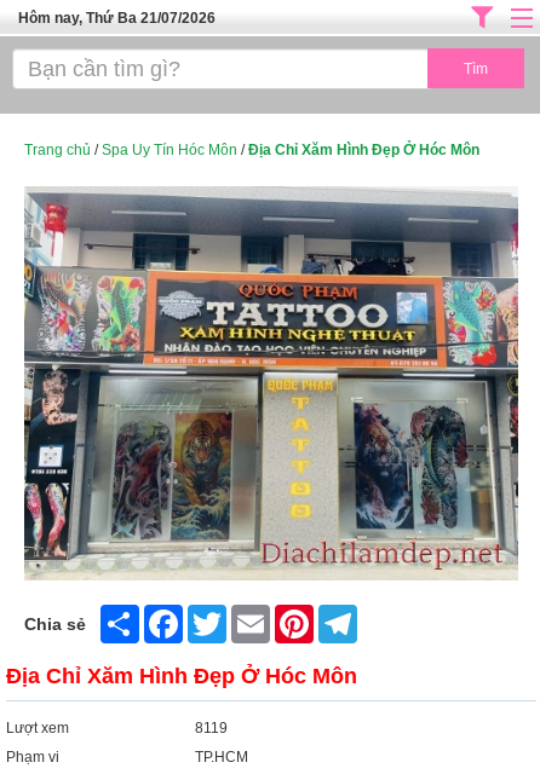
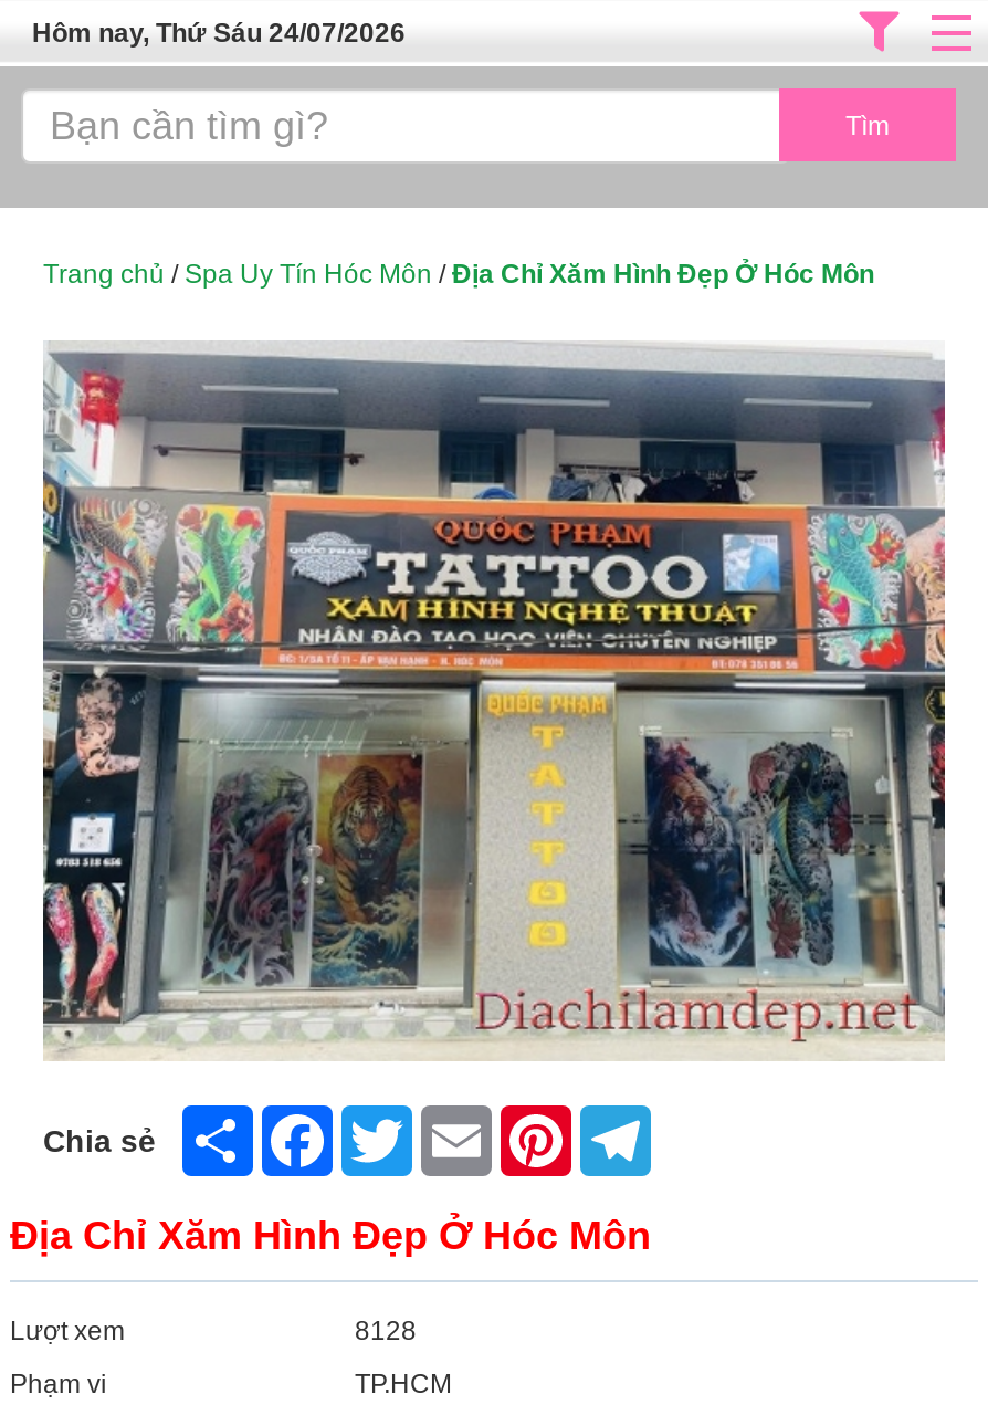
[18,10,216,27] Hôm nay, Thứ Ba 21/07/2026 -> [32,18,406,49] Hôm nay, Thứ Sáu 24/07/2026
[195,720,228,737] 8119 -> [355,1316,417,1347] 8128

